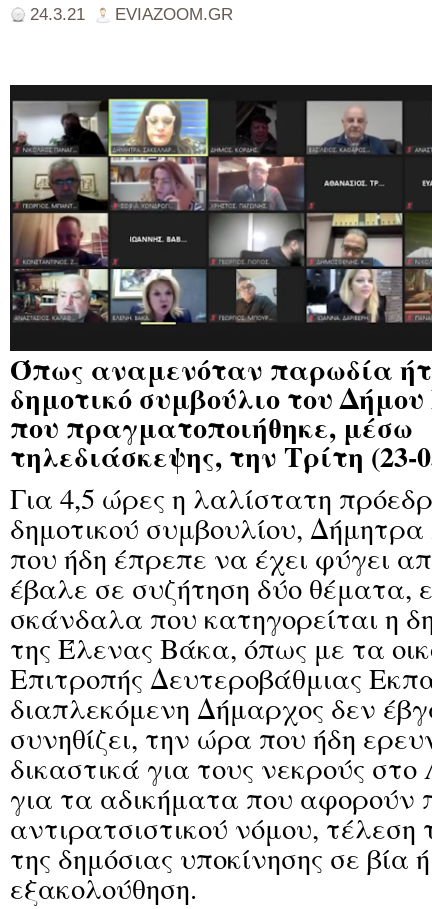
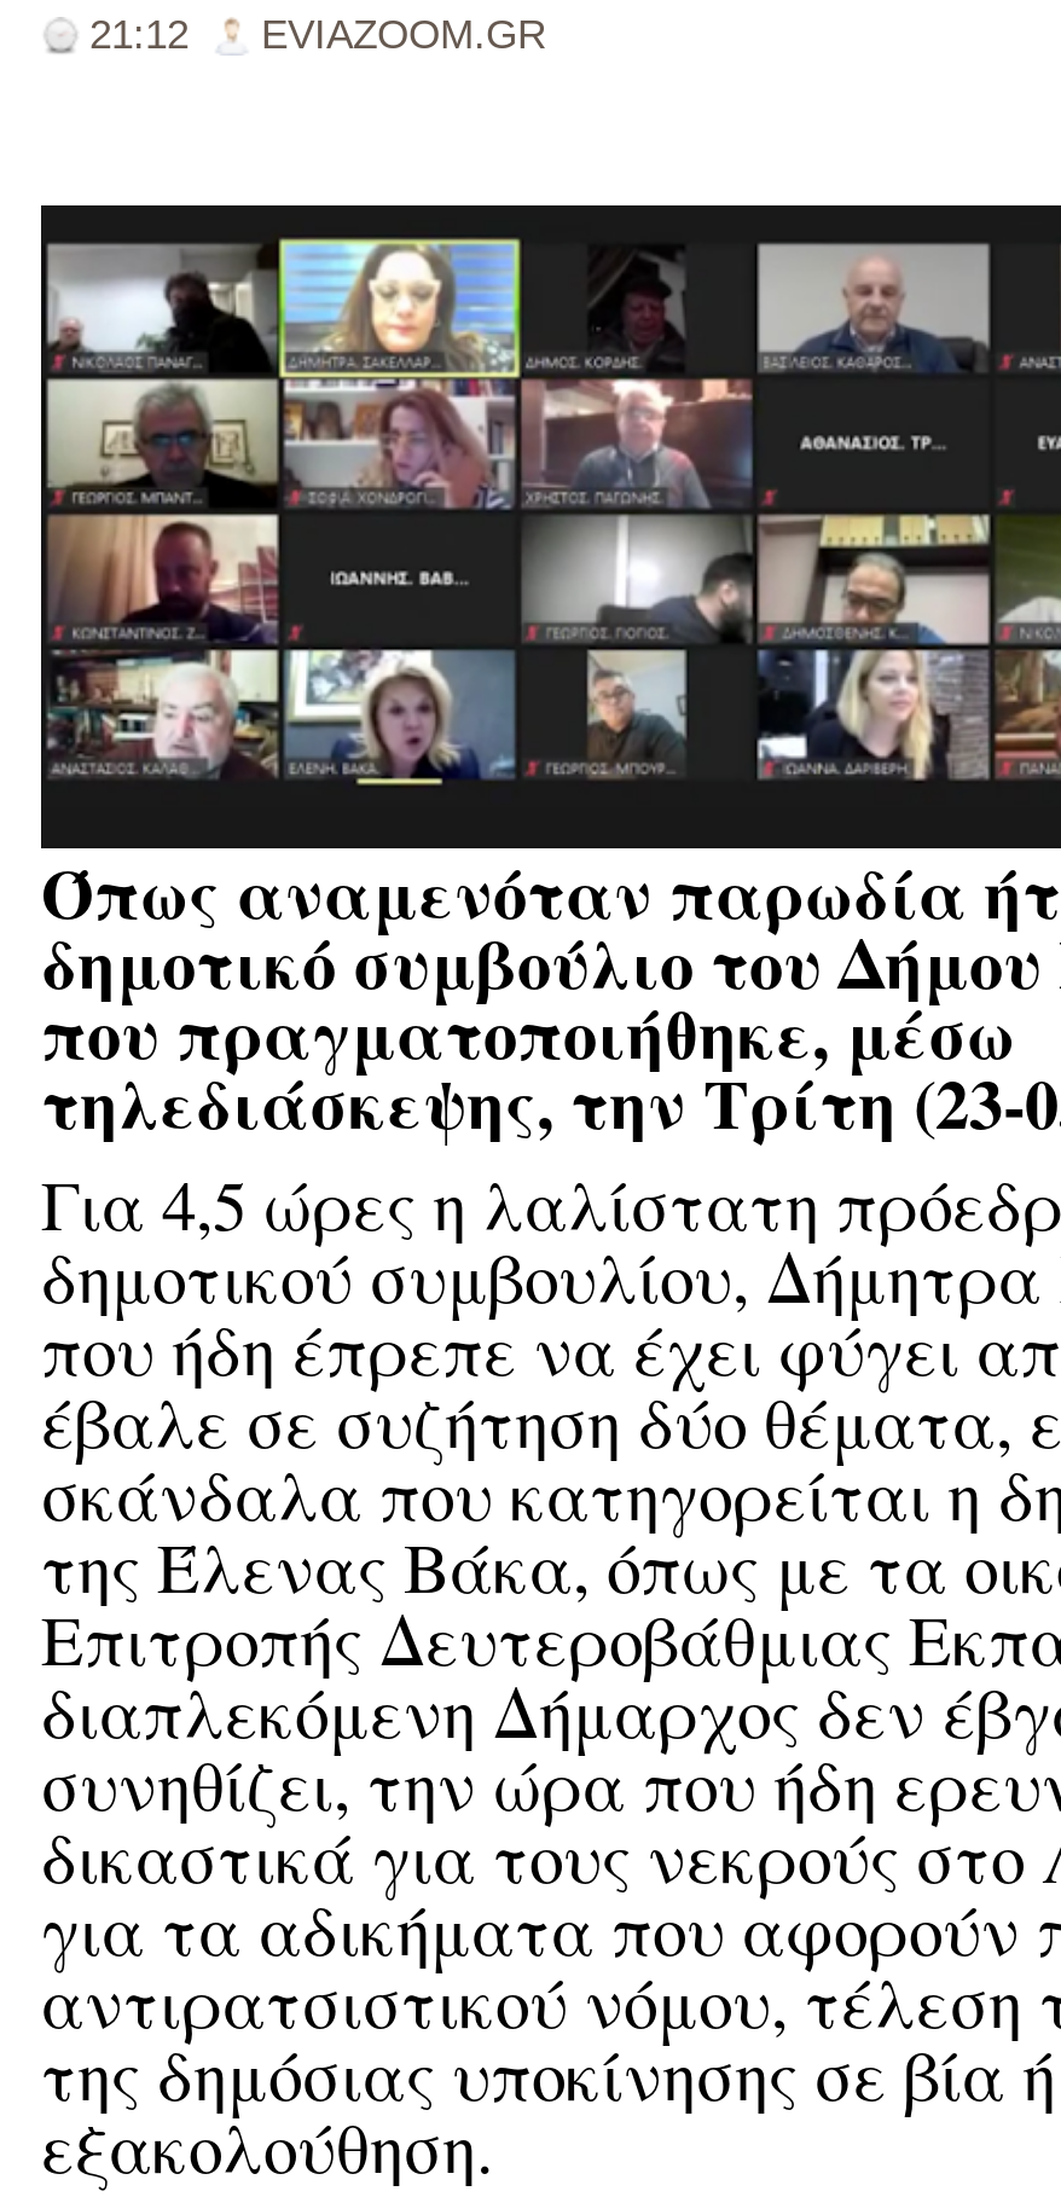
[30,5,233,24] 24.3.21 EVIAZOOM.GR -> [89,12,546,58] 21:12 EVIAZOOM.GR

